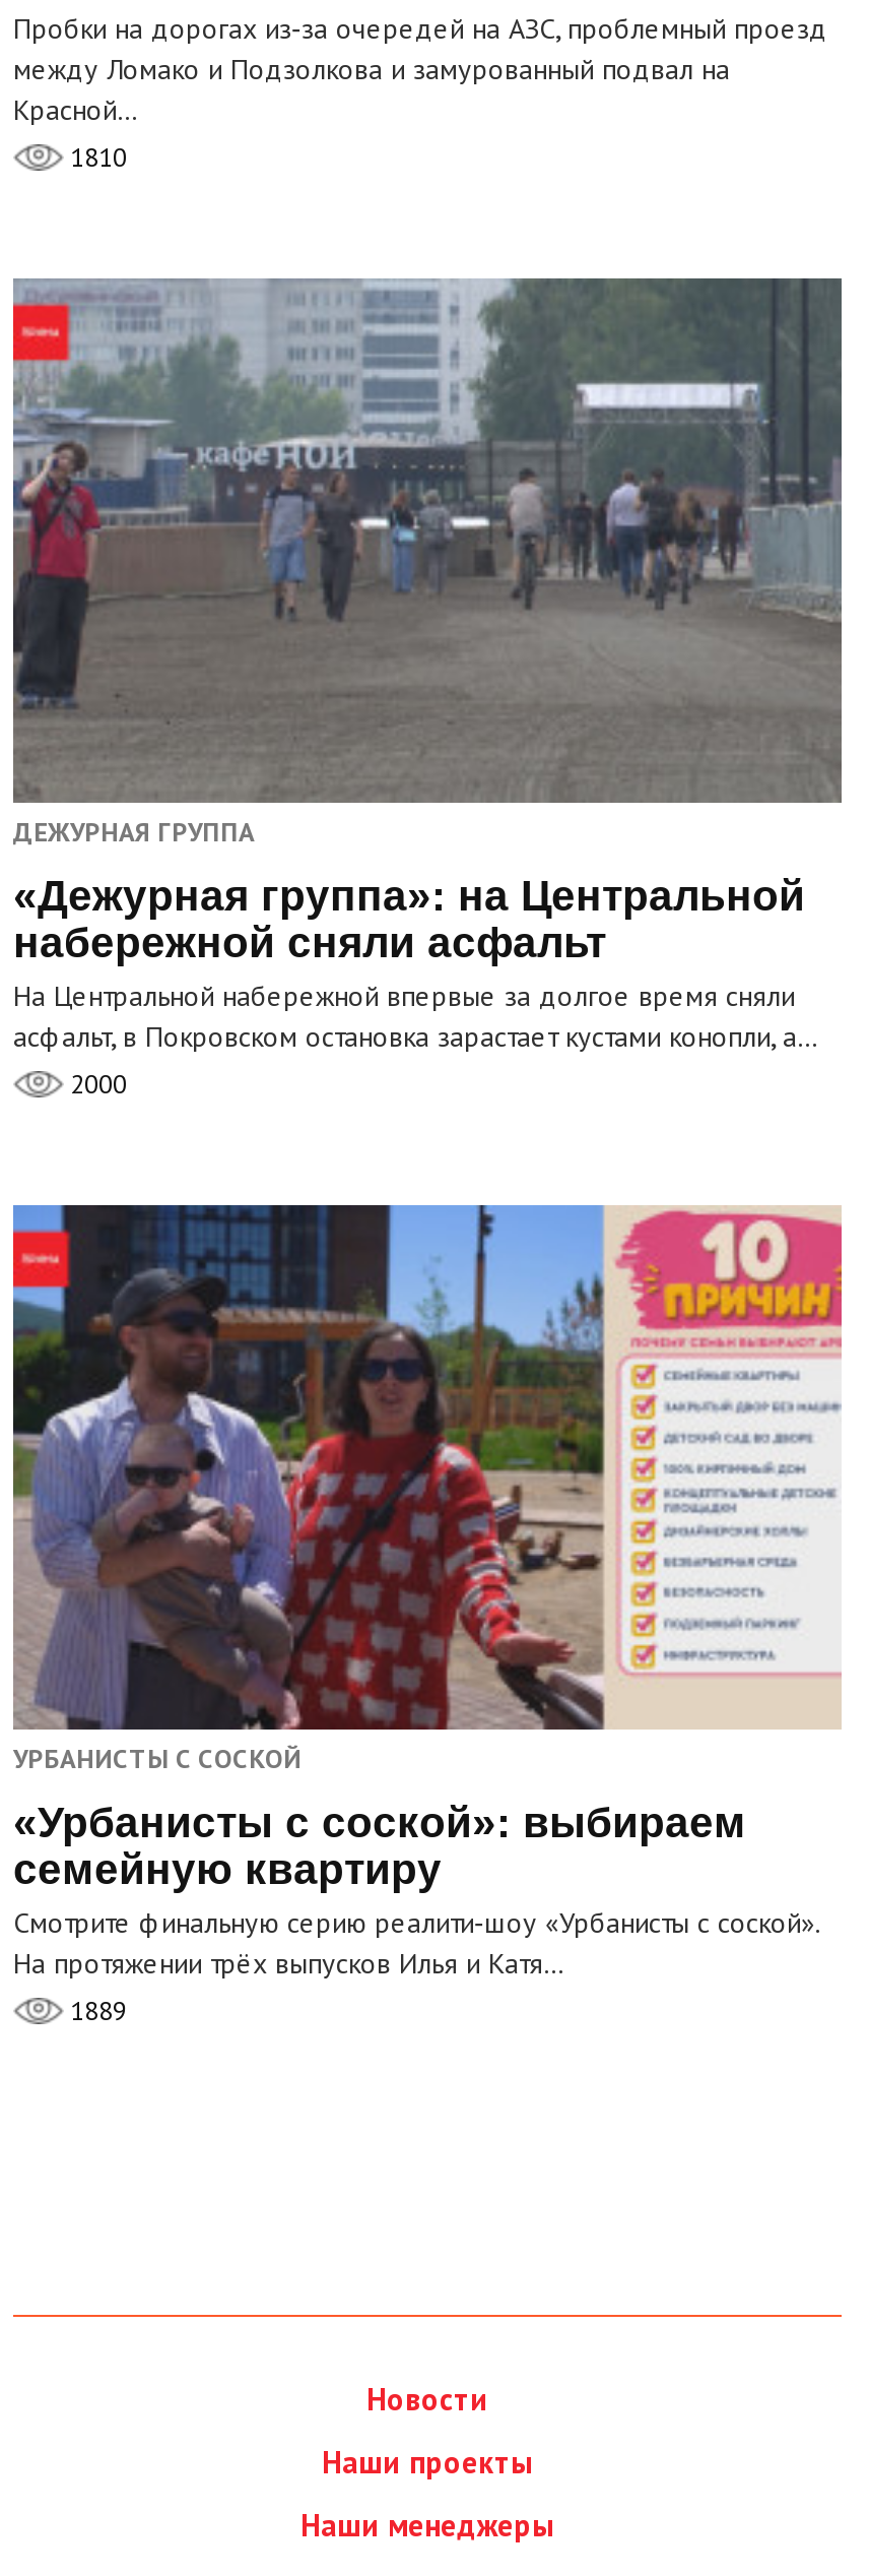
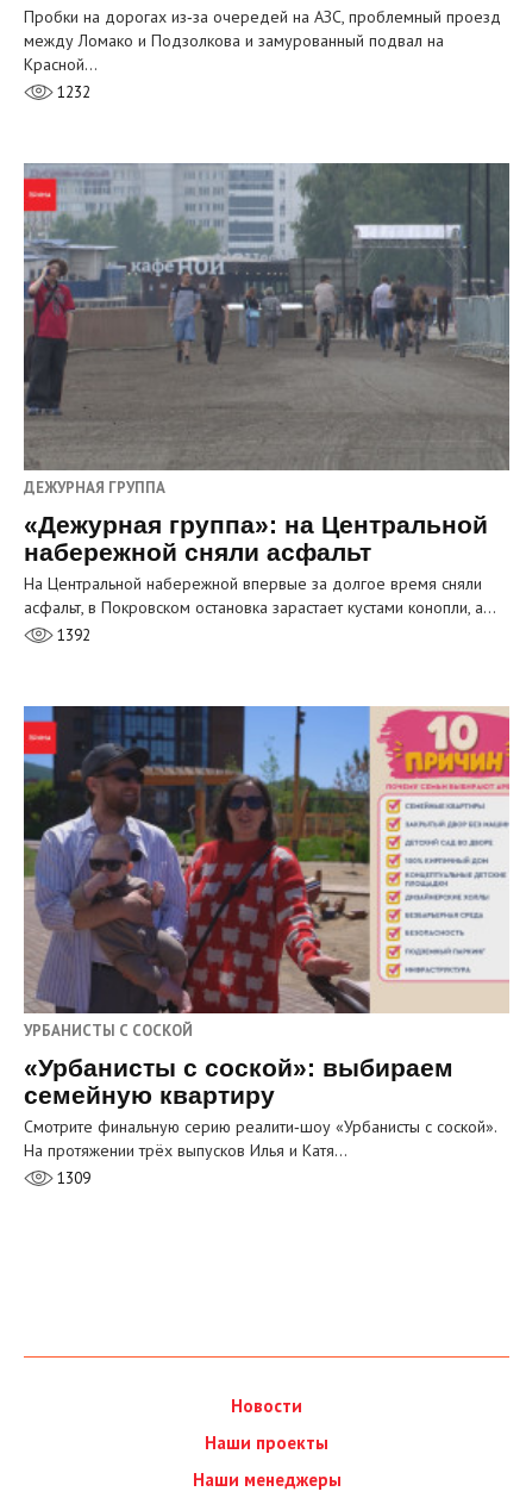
[64,140,127,174] 1810 -> [54,82,90,102] 1232
[64,1067,127,1102] 2000 -> [54,625,90,645] 1392
[64,1994,127,2028] 1889 -> [54,1168,90,1189] 1309

